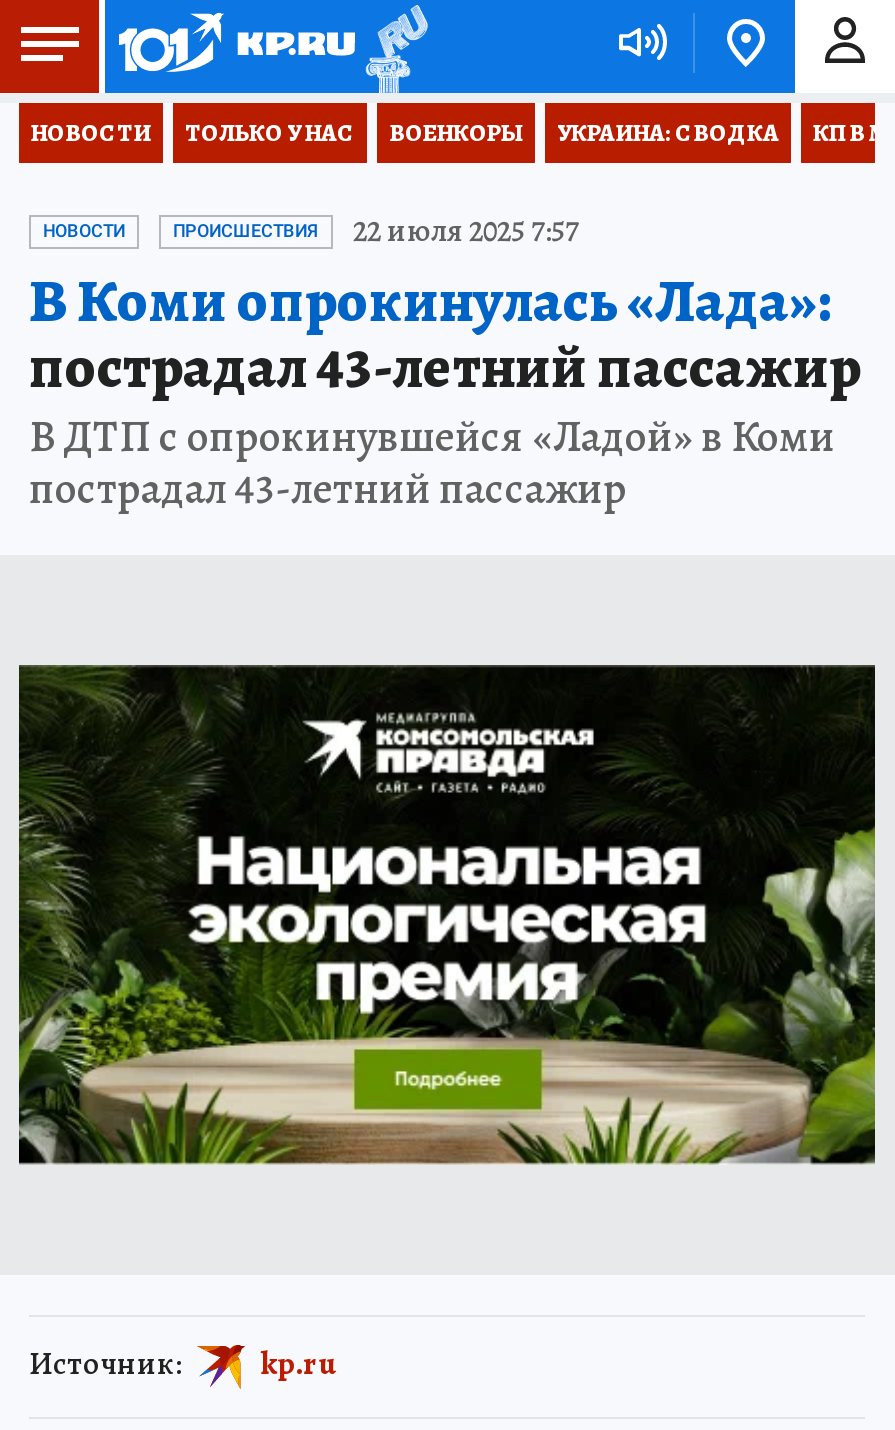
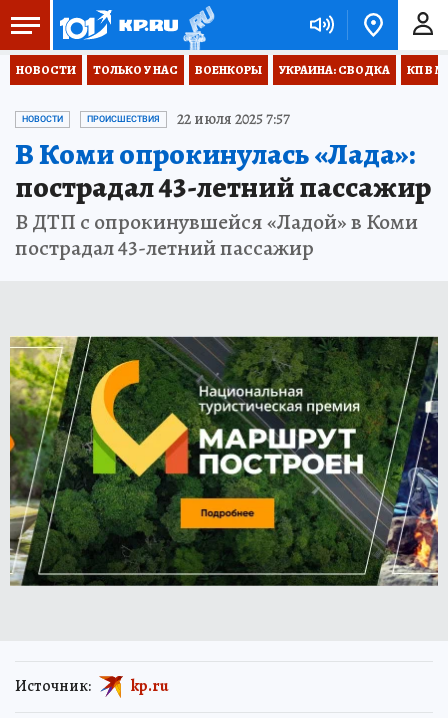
[17,663,877,1165] [image] -> [9,336,439,587] [image]

